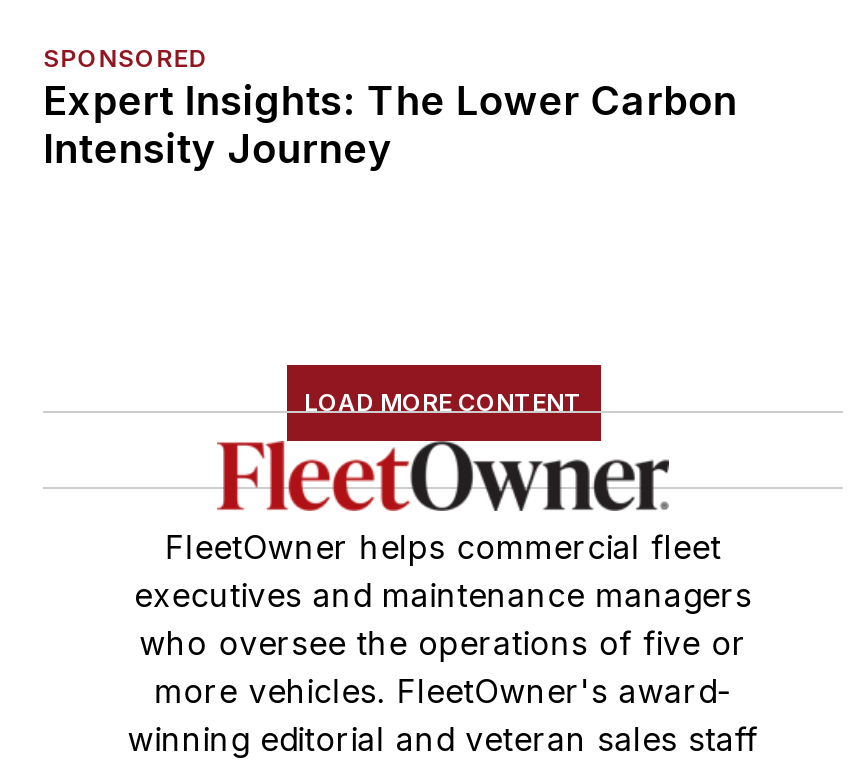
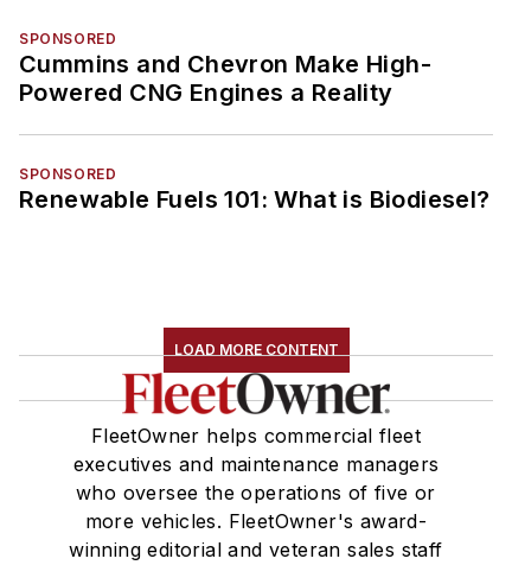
[43,77,737,173] Expert Insights: The Lower Carbon | Intensity Journey -> [19,50,490,214] Cummins and Chevron Make High- | Powered CNG Engines a Reality | SPONSORED | Renewable Fuels 101: What is Biodiesel?

